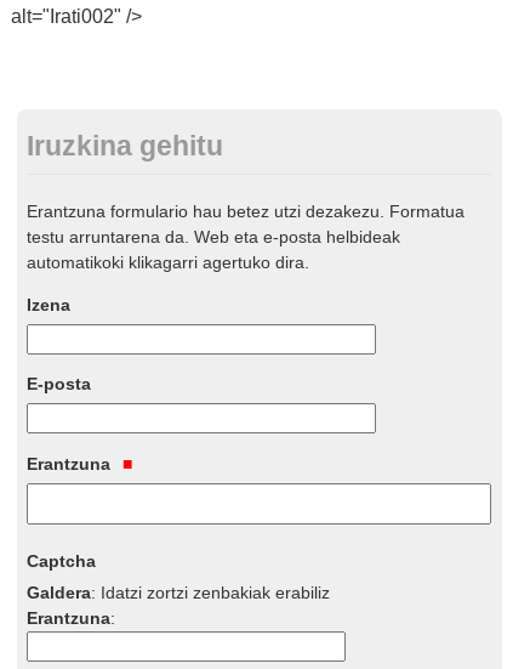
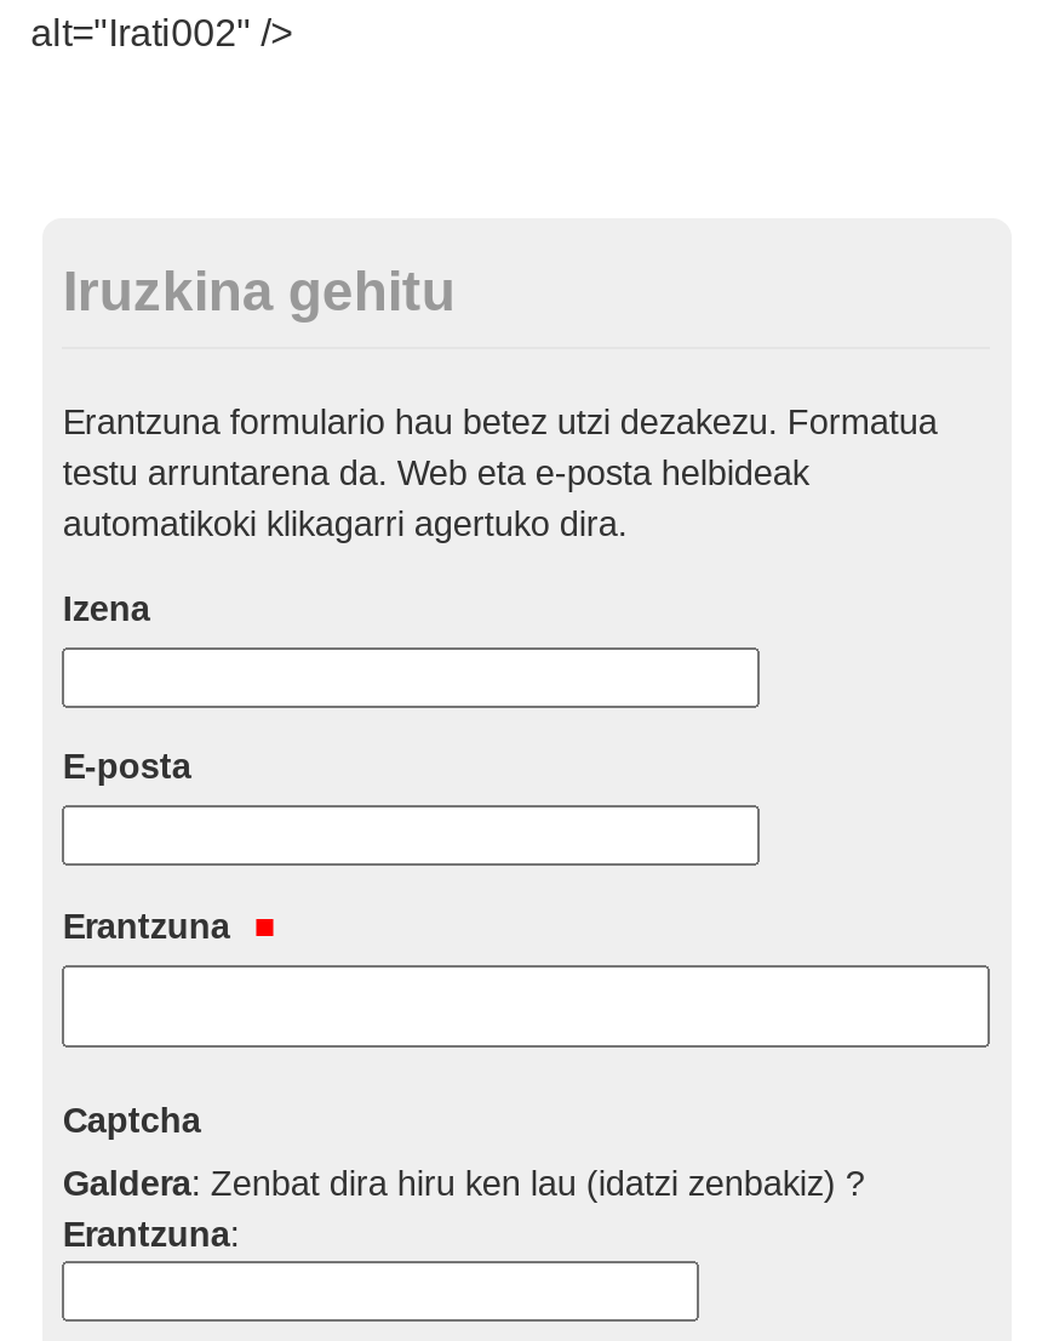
[27,583,330,602] Galdera: Idatzi zortzi zenbakiak erabiliz -> [63,1164,865,1203] Galdera: Zenbat dira hiru ken lau (idatzi zenbakiz) ?

